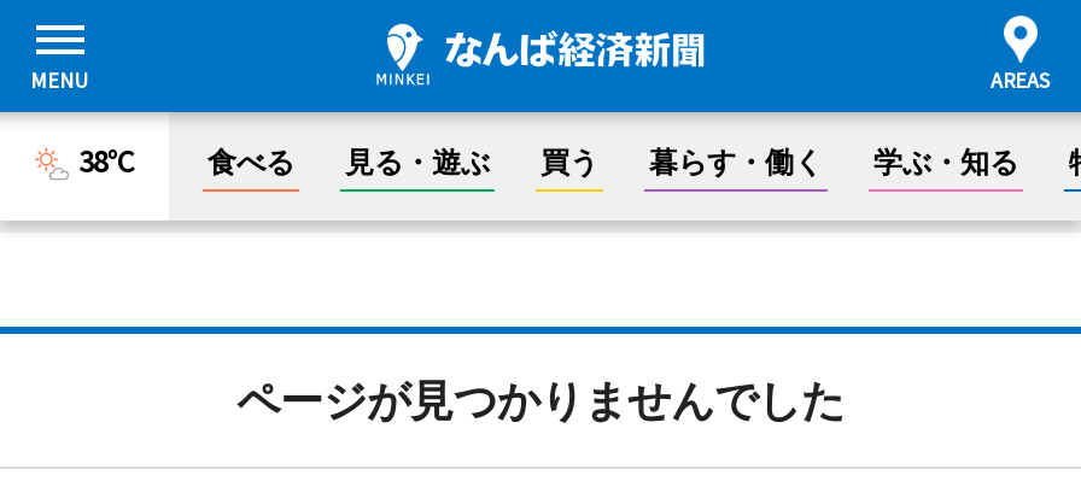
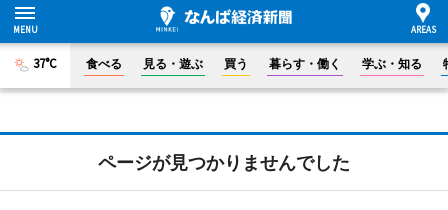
[78,142,136,183] 38°C -> [32,55,56,72] 37°C

